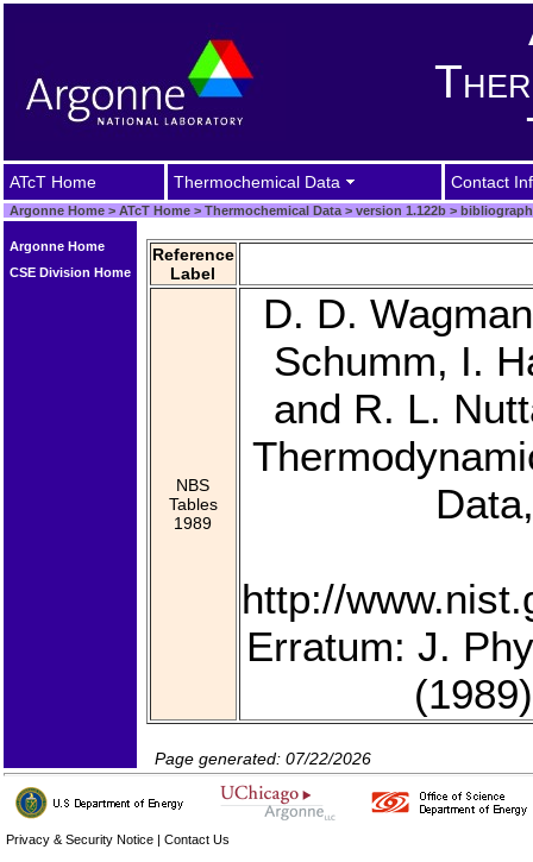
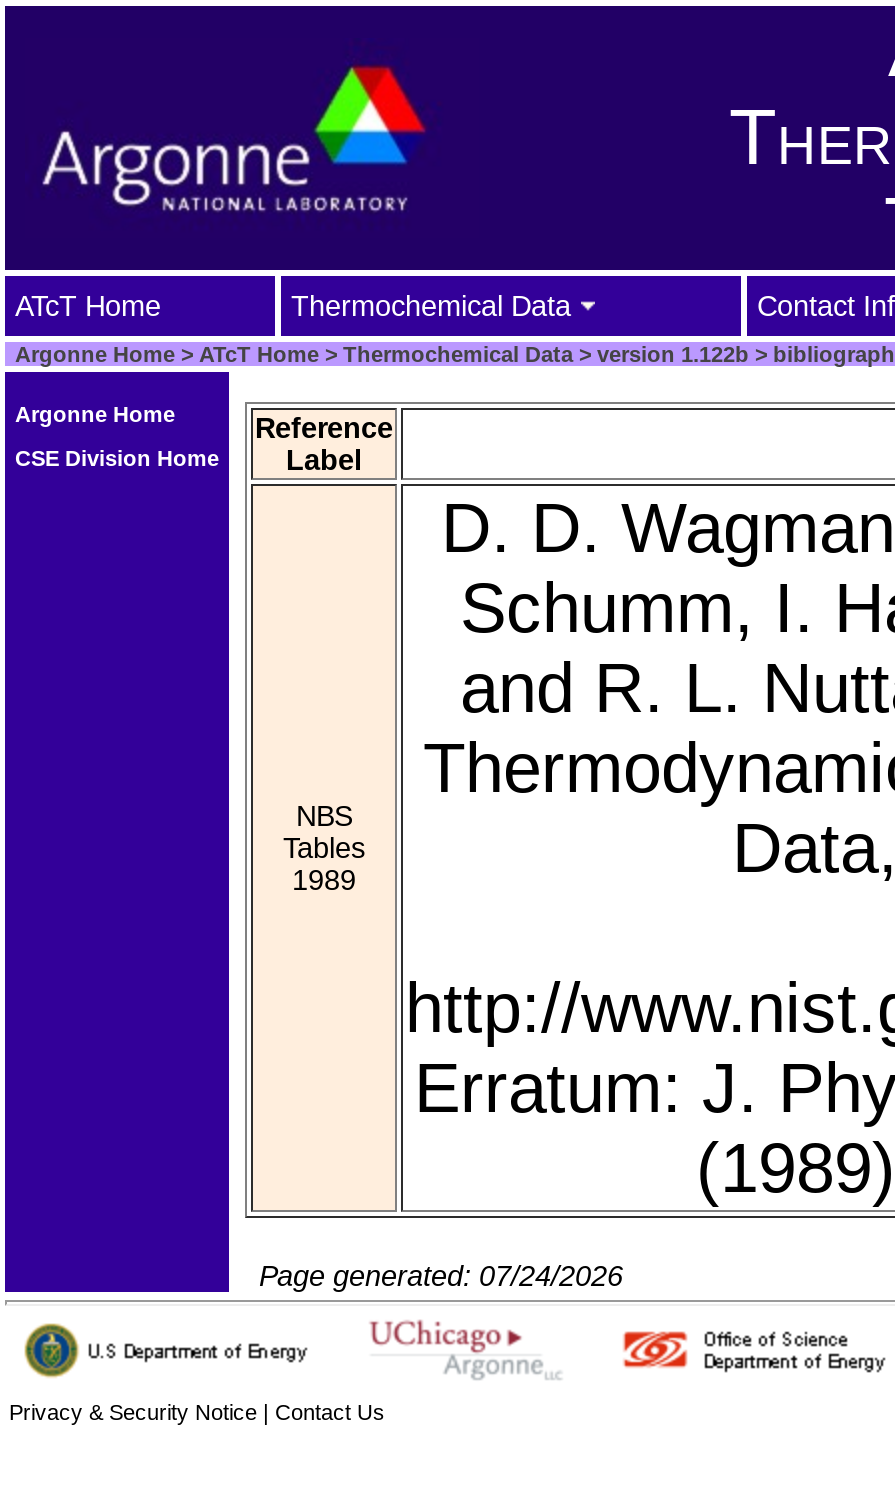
[155,749,371,768] Page generated: 07/22/2026 -> [259,1260,623,1292] Page generated: 07/24/2026

